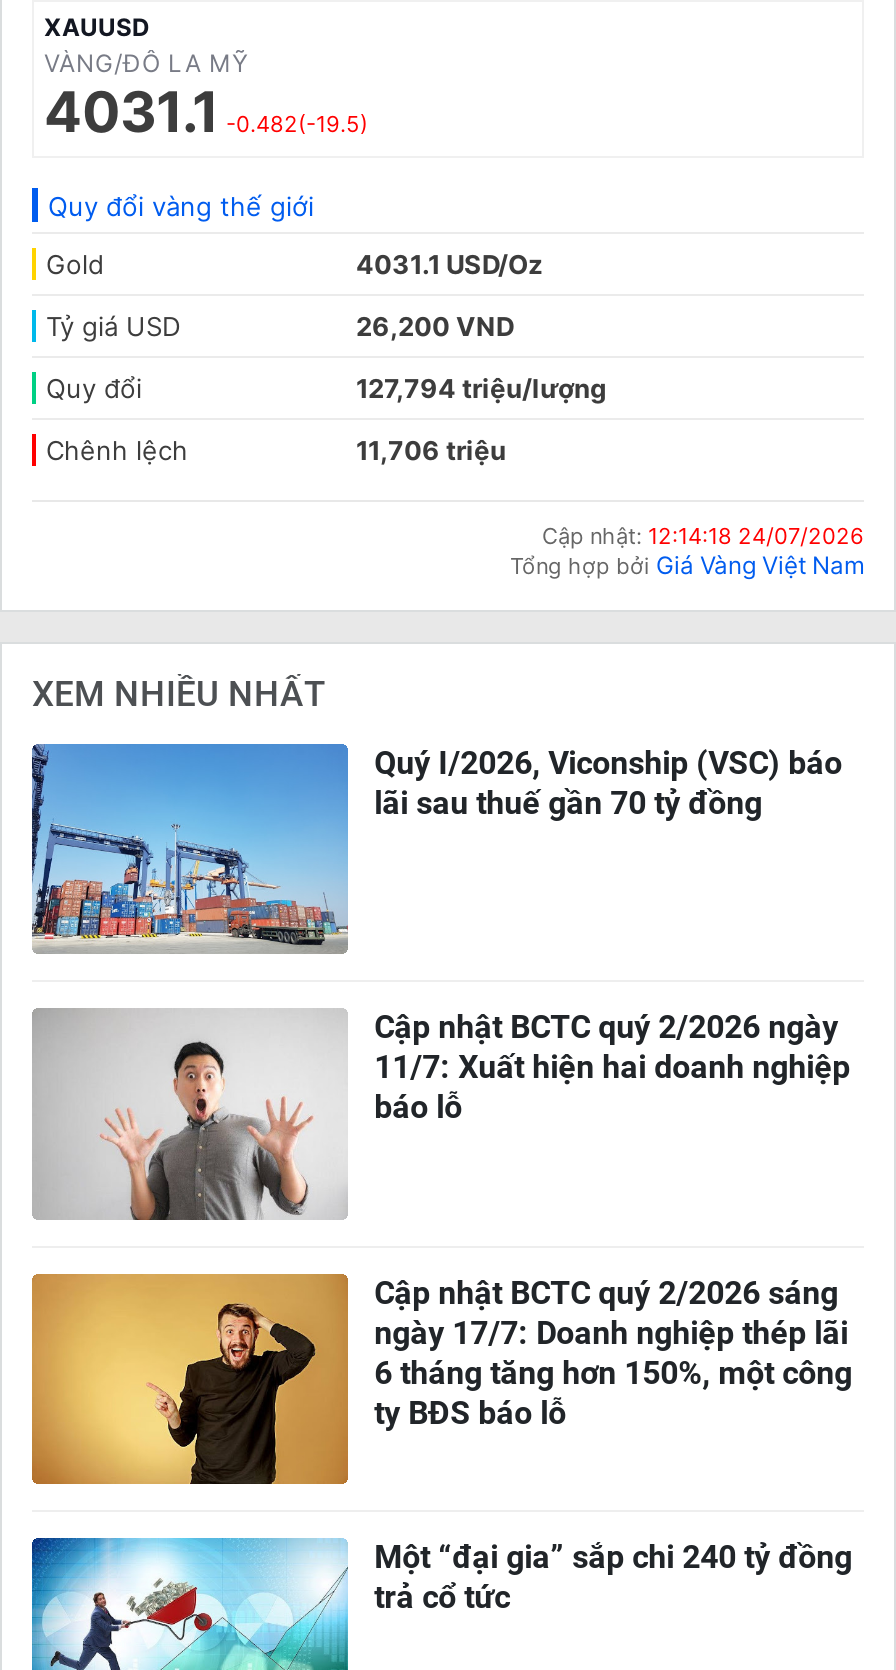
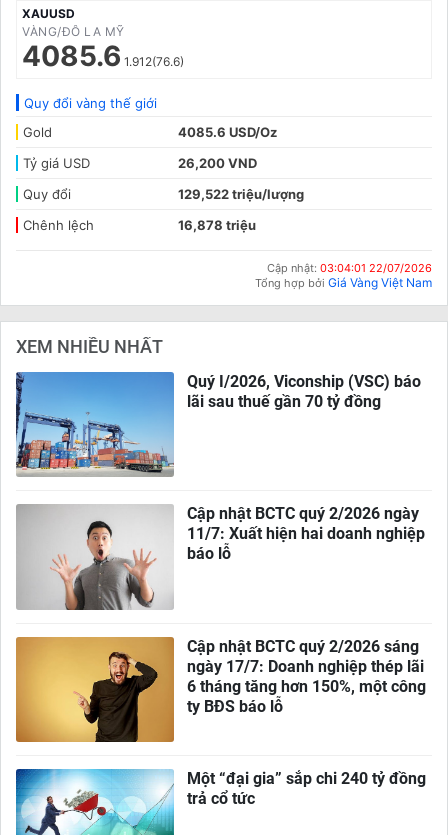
[44,78,368,146] 4031.1 -0.482(-19.5) -> [22,39,184,73] 4085.6 1.912(76.6)
[356,248,542,280] 4031.1 USD/Oz -> [178,124,277,140] 4085.6 USD/Oz
[356,372,606,404] 127,794 triệu/lượng -> [178,186,304,202] 129,522 triệu/lượng
[356,434,506,466] 11,706 triệu -> [178,217,256,233] 16,878 triệu
[542,522,864,550] Cập nhật: 12:14:18 24/07/2026 -> [267,261,432,275] Cập nhật: 03:04:01 22/07/2026

